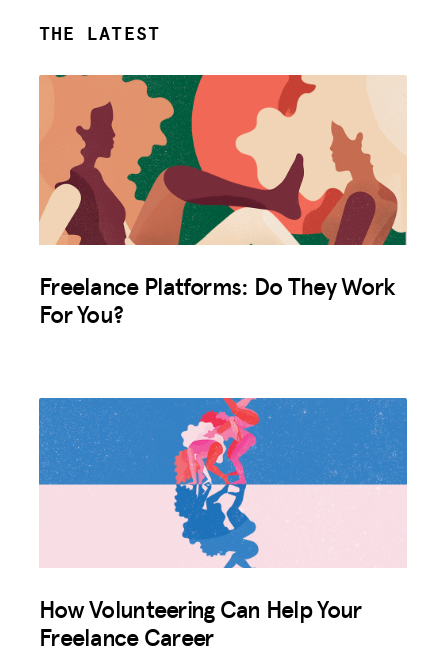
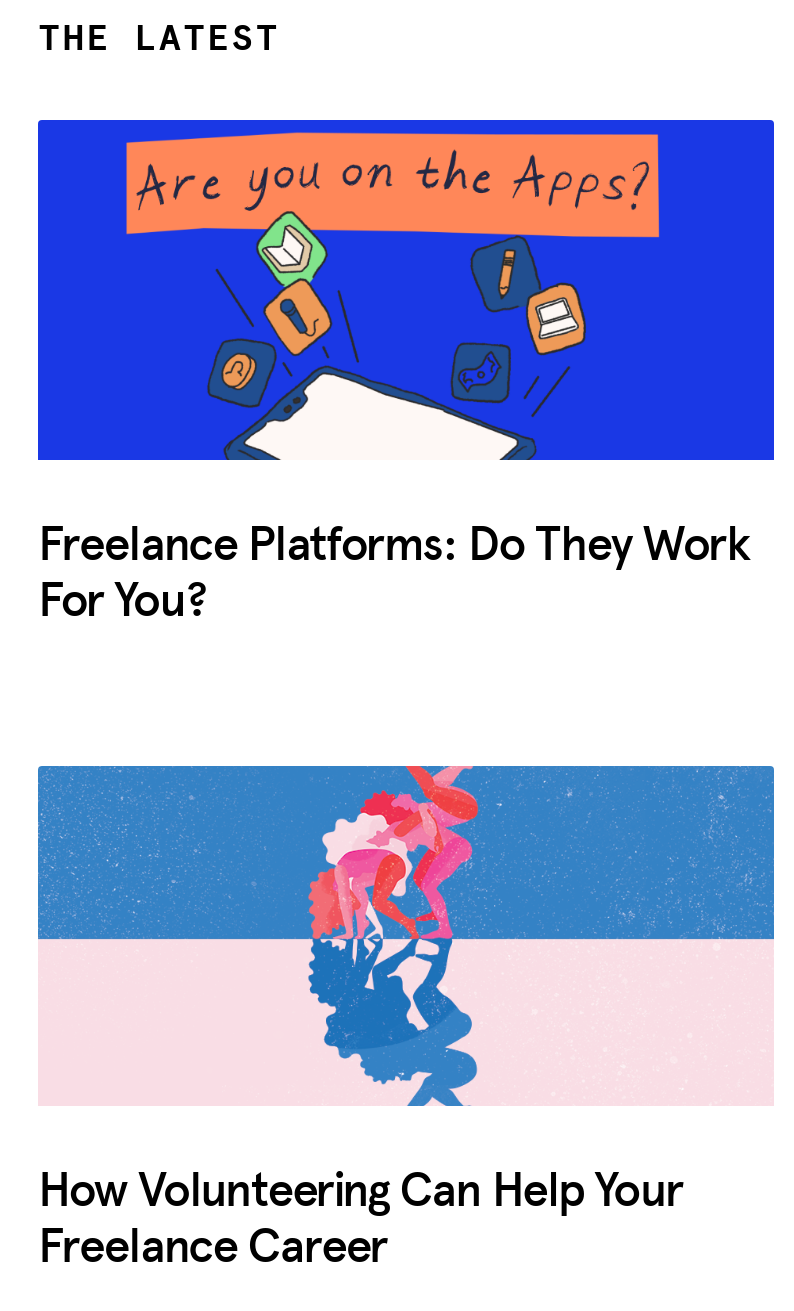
[38,74,407,246] [image] -> [36,118,776,462] [image]

